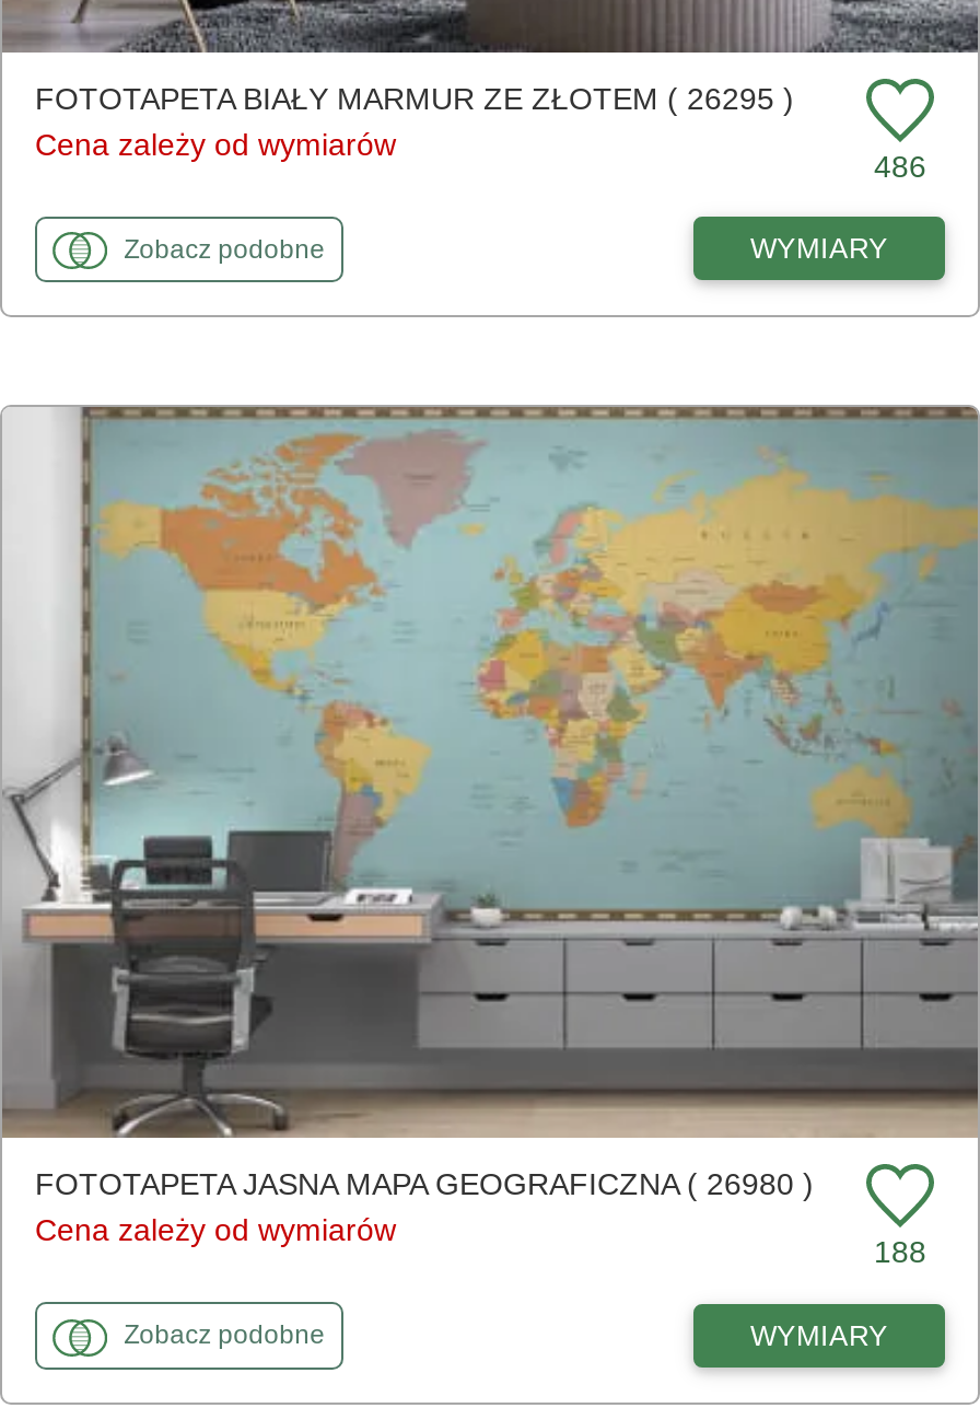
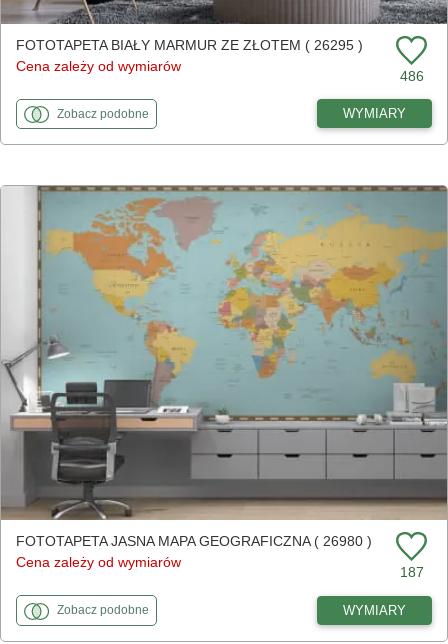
[874,1235,926,1270] 188 -> [399,564,423,580] 187

